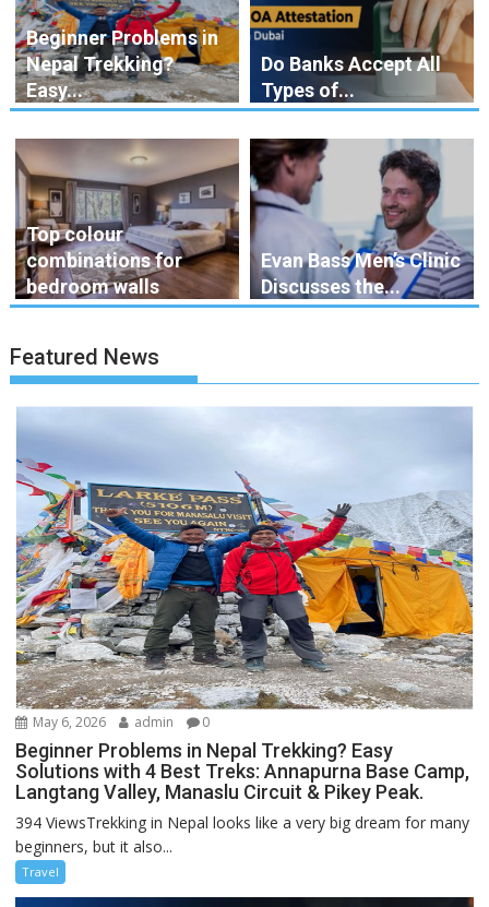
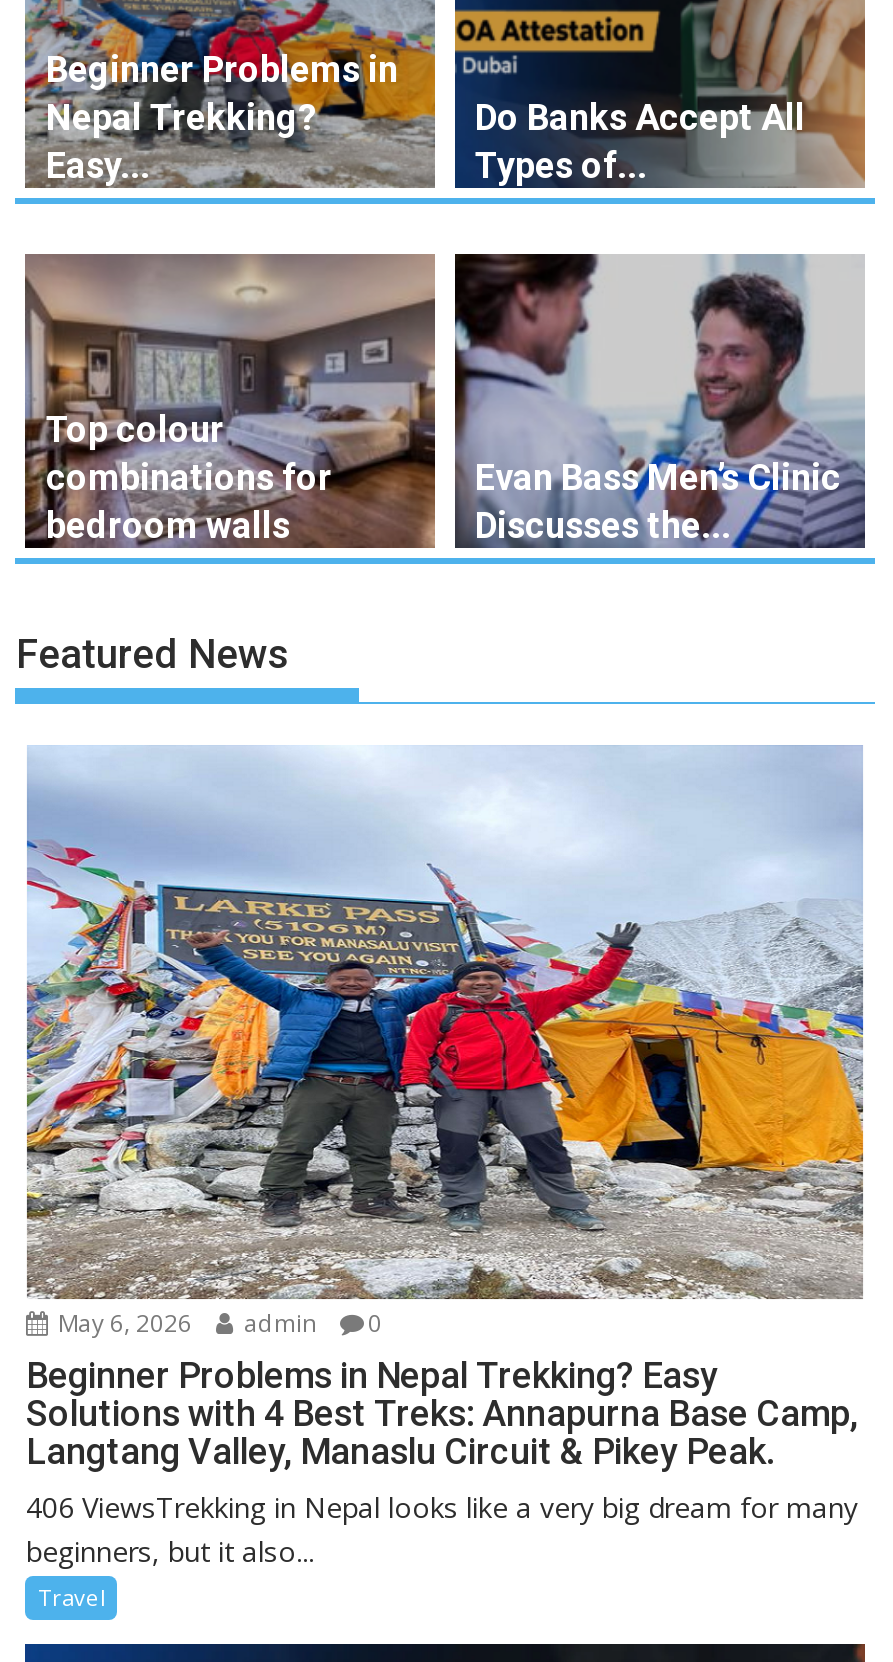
[16,812,470,833] 394 ViewsTrekking in Nepal looks like a very big dream for many -> [26,1488,858,1526] 406 ViewsTrekking in Nepal looks like a very big dream for many

